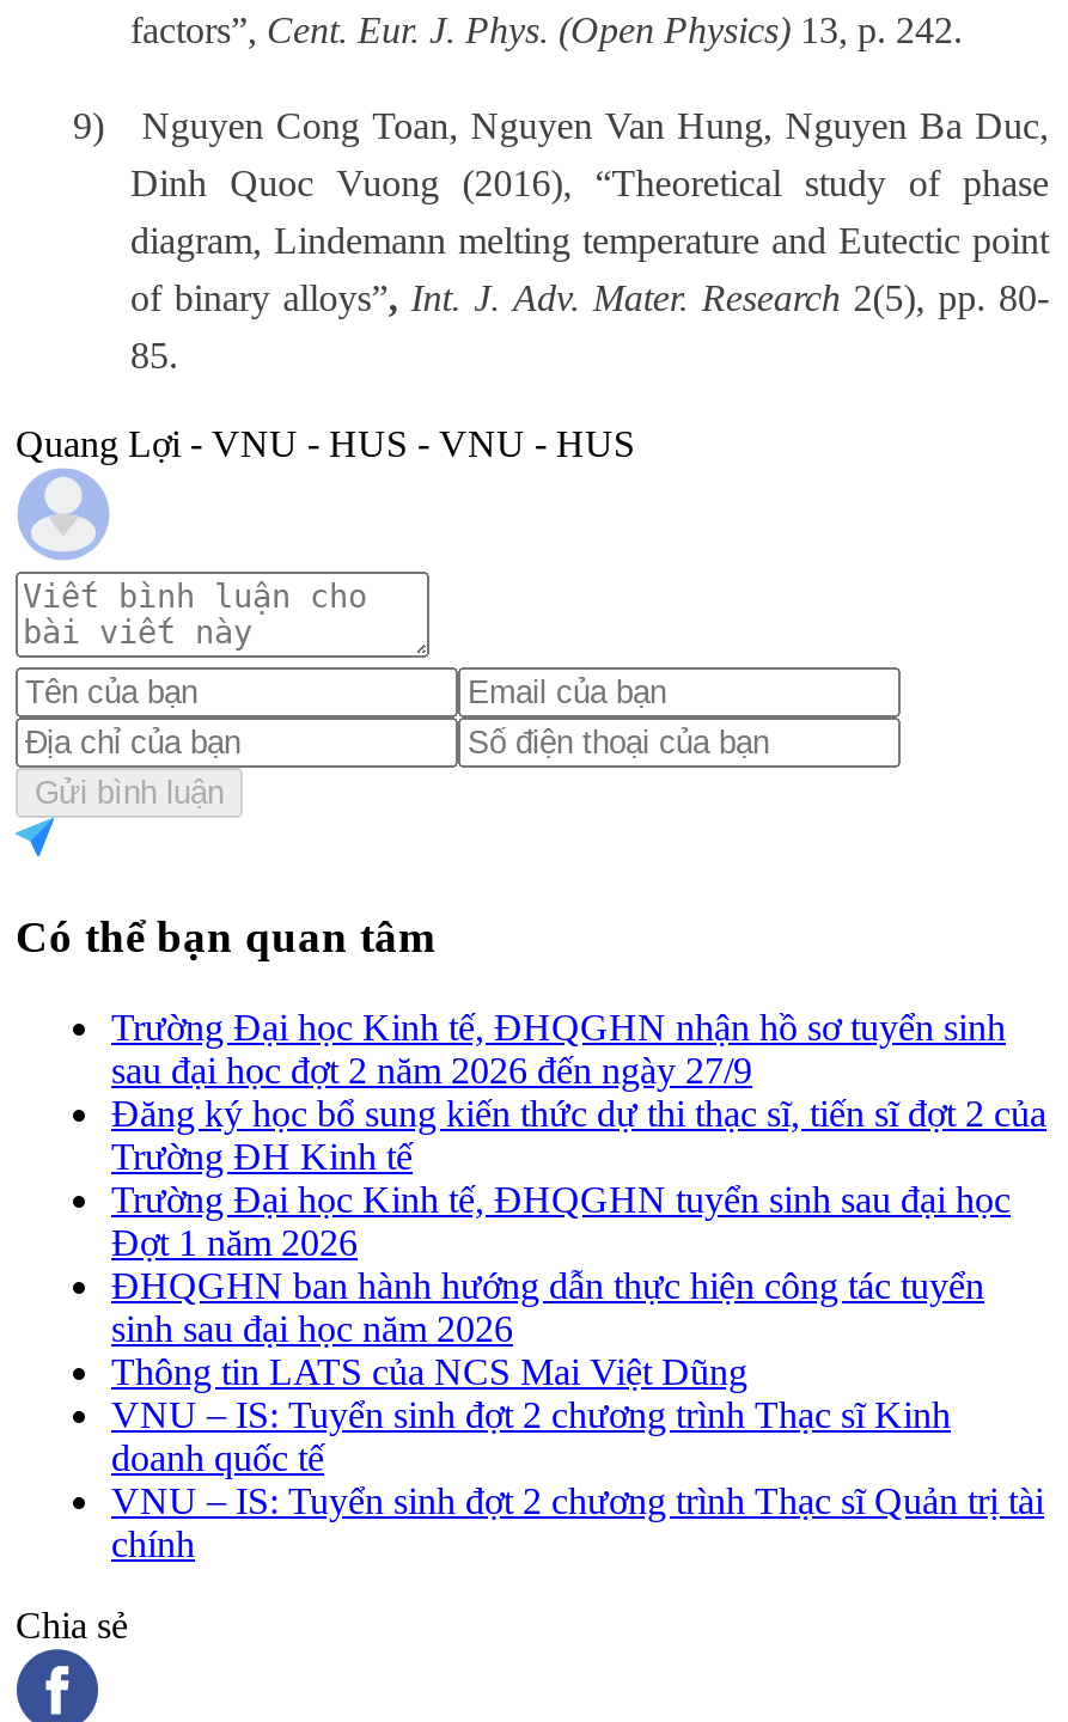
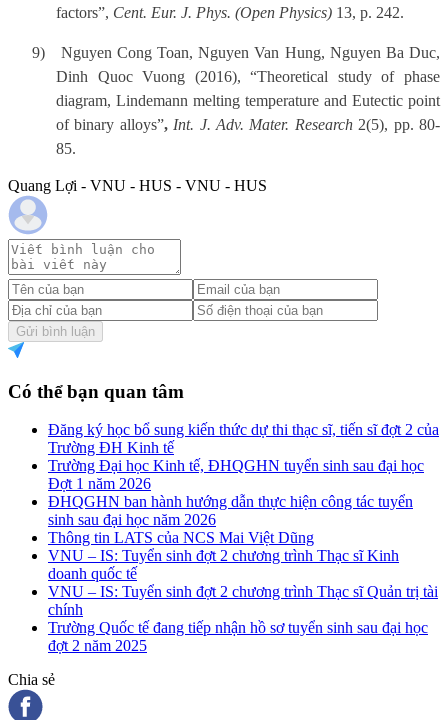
[111,1007,1006,1091] Trường Đại học Kinh tế, ĐHQGHN nhận hồ sơ tuyển sinh | sau đại học đợt 2 năm 2026 đến ngày 27/9 -> none
moved [111,1093,1046,1565] -> [48,421,439,618]: Đăng ký học bổ sung kiến thức dự thi thạc sĩ, tiến sĩ đợt 2 của | Trường ĐH Kinh tế | Trường Đại học Kinh tế, ĐHQGHN tuyển sinh sau đại học | ... | VNU – IS: Tuyển sinh đợt 2 chương trình Thạc sĩ Quản trị tài | chính
none -> [48,619,428,654] Trường Quốc tế đang tiếp nhận hồ sơ tuyển sinh sau đại học | đợt 2 năm 2025

